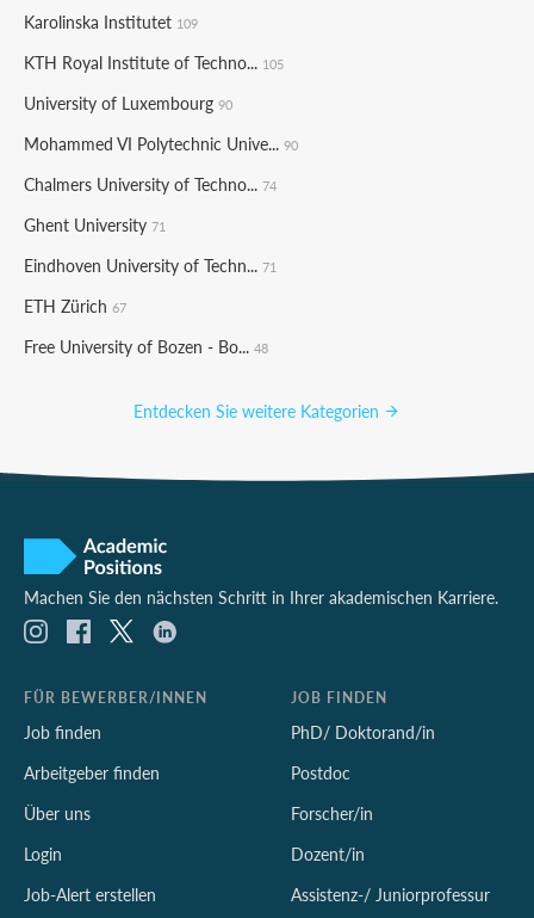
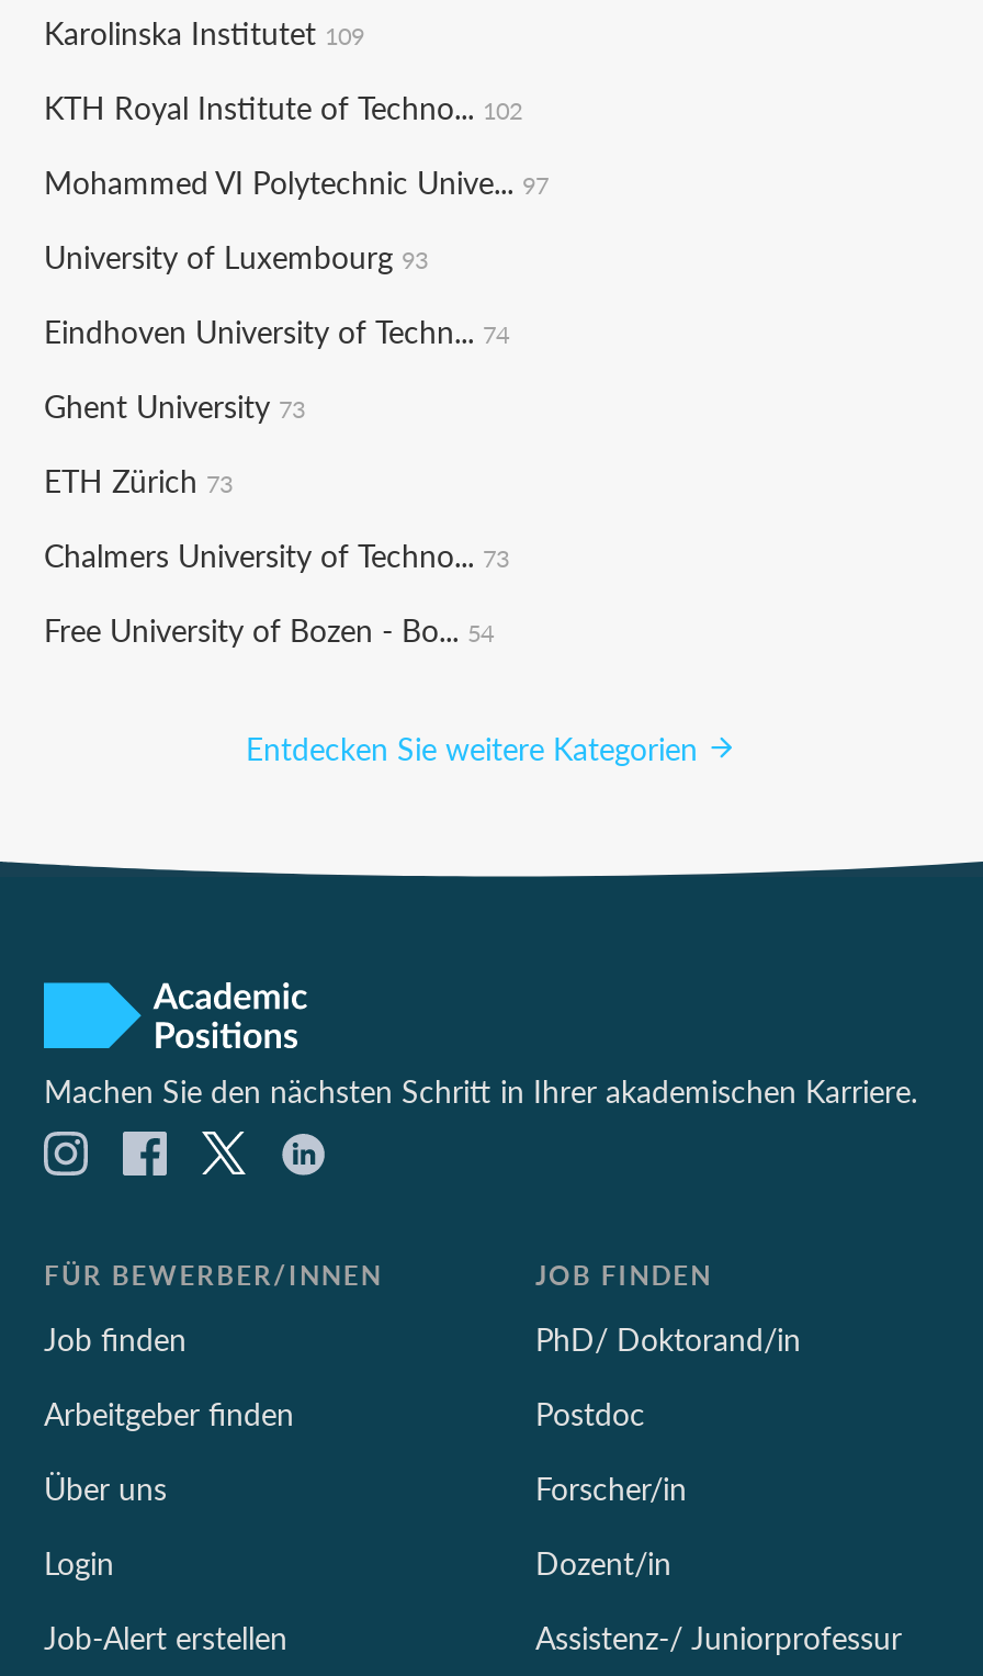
[24,50,284,74] KTH Royal Institute of Techno... 105 -> [44,85,522,128] KTH Royal Institute of Techno... 102
[24,91,232,115] University of Luxembourg 90 -> [44,159,549,203] Mohammed VI Polytechnic Unive... 97
[24,131,298,155] Mohammed VI Polytechnic Unive... 90 -> [44,234,428,278] University of Luxembourg 93
[24,172,277,196] Chalmers University of Techno... 74 -> [44,308,509,352] Eindhoven University of Techn... 74
[24,212,166,236] Ghent University 71 -> [44,383,305,427] Ghent University 73
[24,253,277,277] Eindhoven University of Techn... 71 -> [44,458,233,502] ETH Zürich 73
[24,294,126,318] ETH Zürich 67 -> [44,532,509,576] Chalmers University of Techno... 73
[24,334,268,358] Free University of Bozen - Bo... 48 -> [44,607,494,651] Free University of Bozen - Bo... 54

